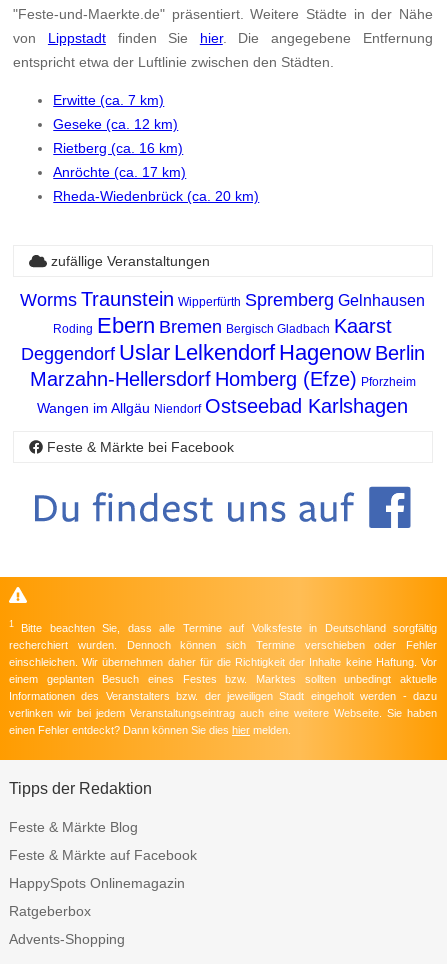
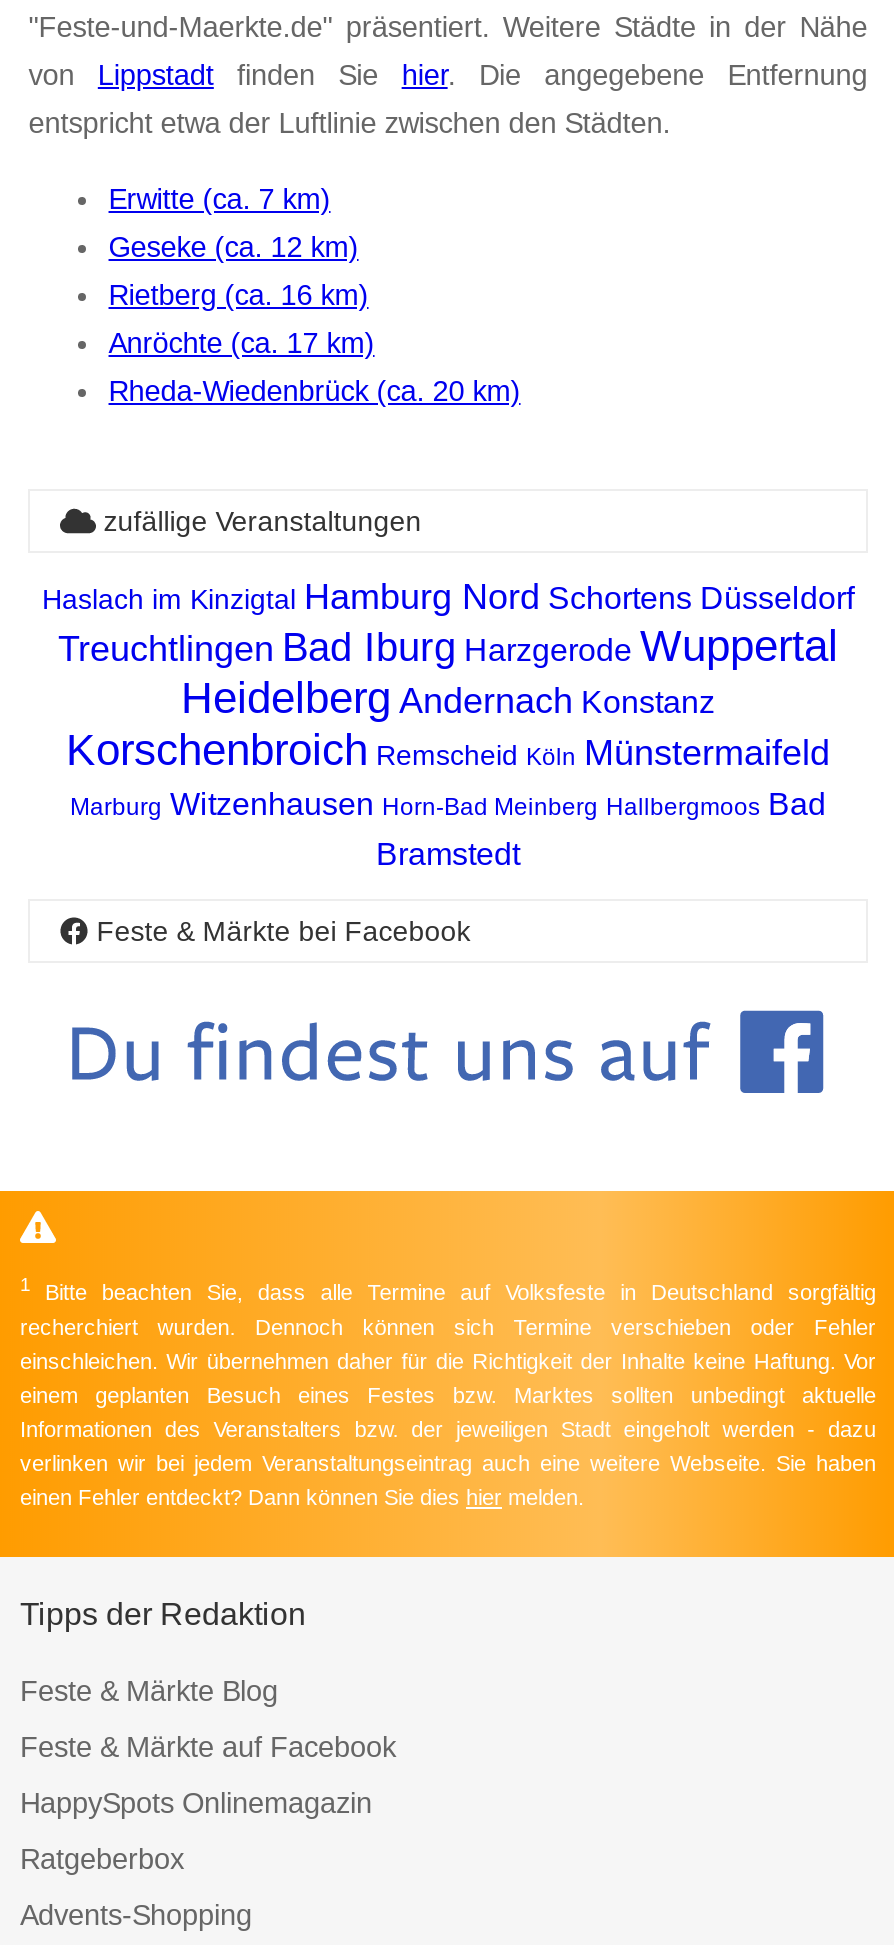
[20,288,425,417] Worms Traunstein Wipperfürth Spremberg Gelnhausen | Roding Ebern Bremen Bergisch Gladbach Kaarst | Deggendorf Uslar Lelkendorf Hagenow Berlin | Marzahn-Hellersdorf Homberg (Efze) Pforzheim | Wangen im Allgäu Niendorf Ostseebad Karlshagen -> [42,577,854,871] Haslach im Kinzigtal Hamburg Nord Schortens Düsseldorf | Treuchtlingen Bad Iburg Harzgerode Wuppertal | Heidelberg Andernach Konstanz | Korschenbroich Remscheid Köln Münstermaifeld | Marburg Witzenhausen Horn-Bad Meinberg Hallbergmoos Bad | Bramstedt

